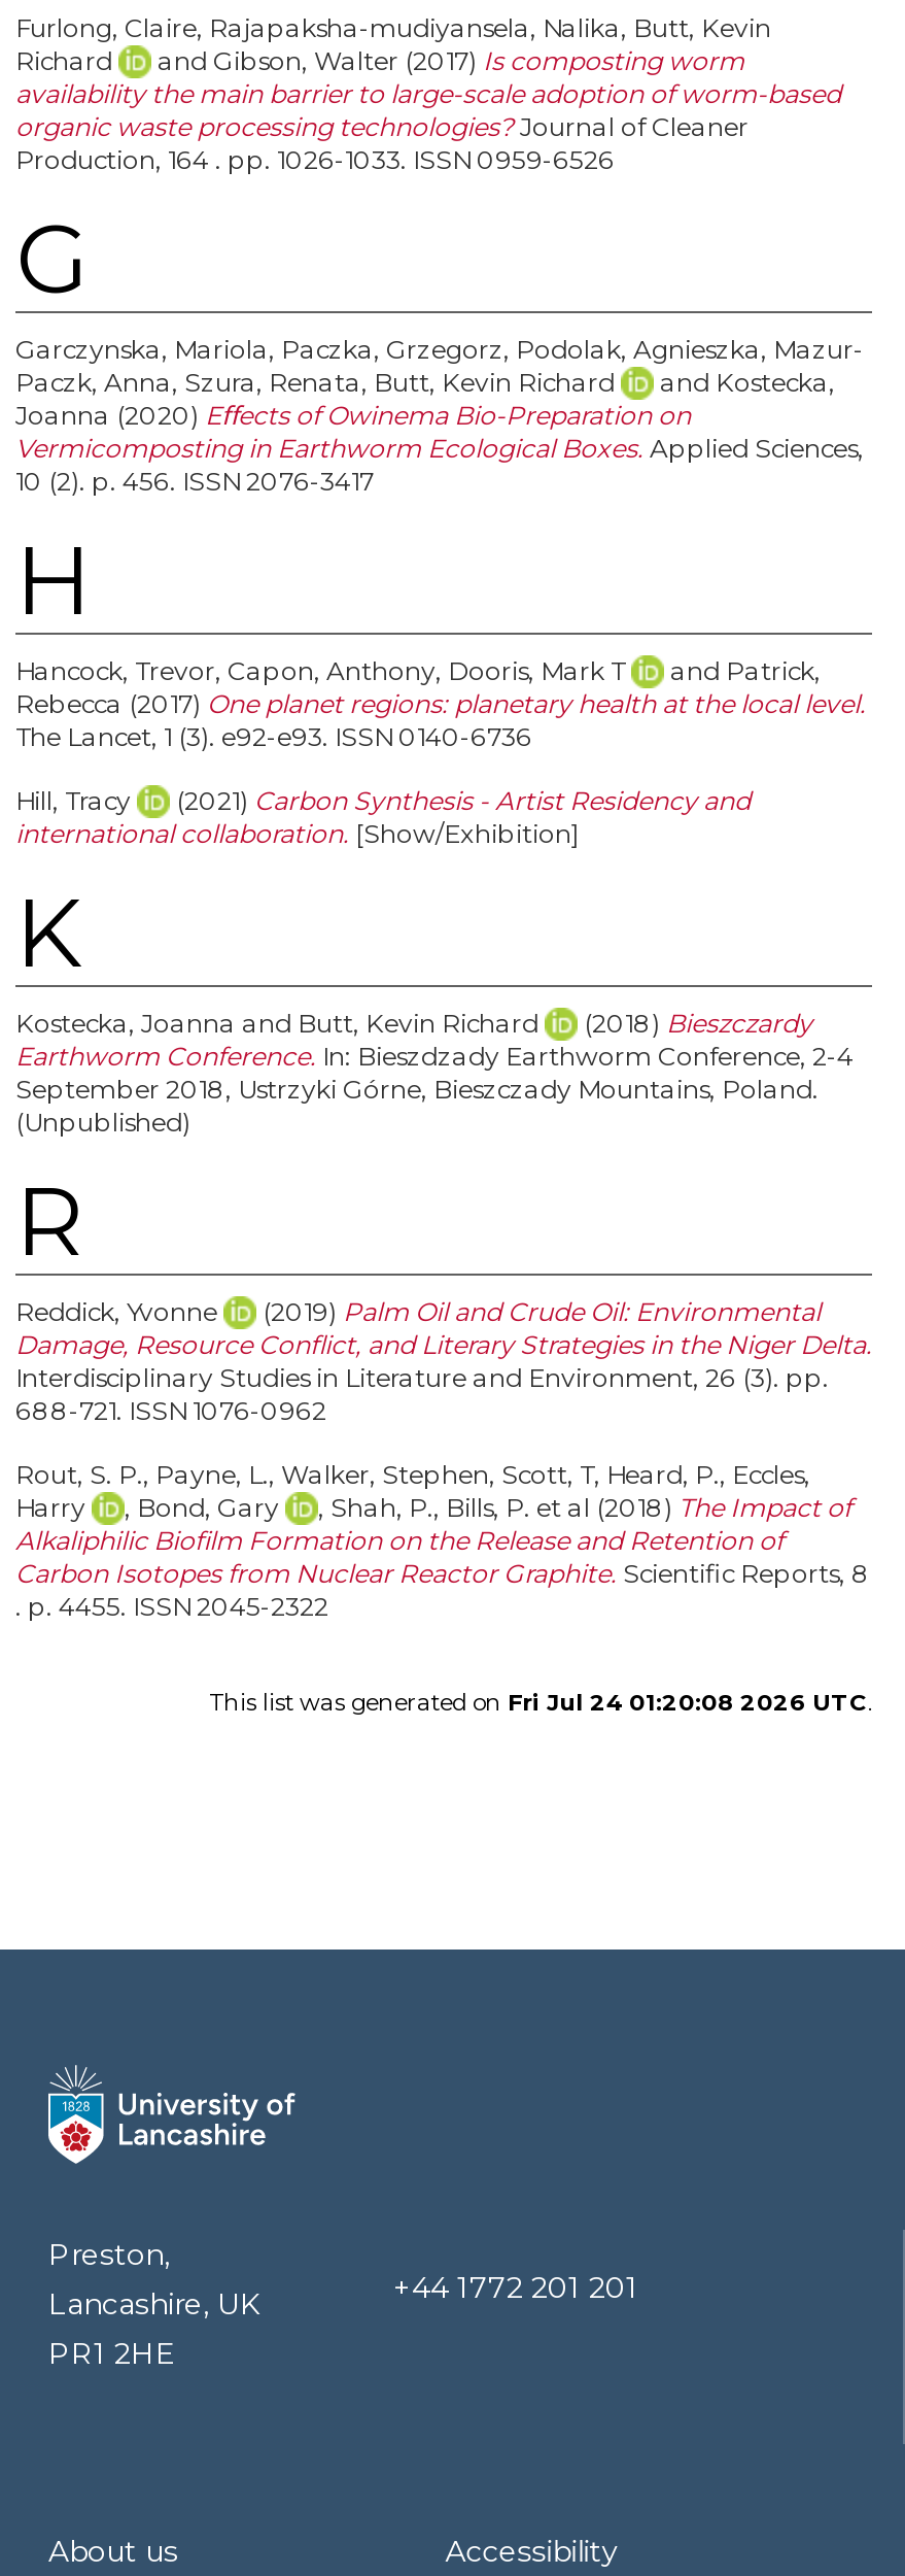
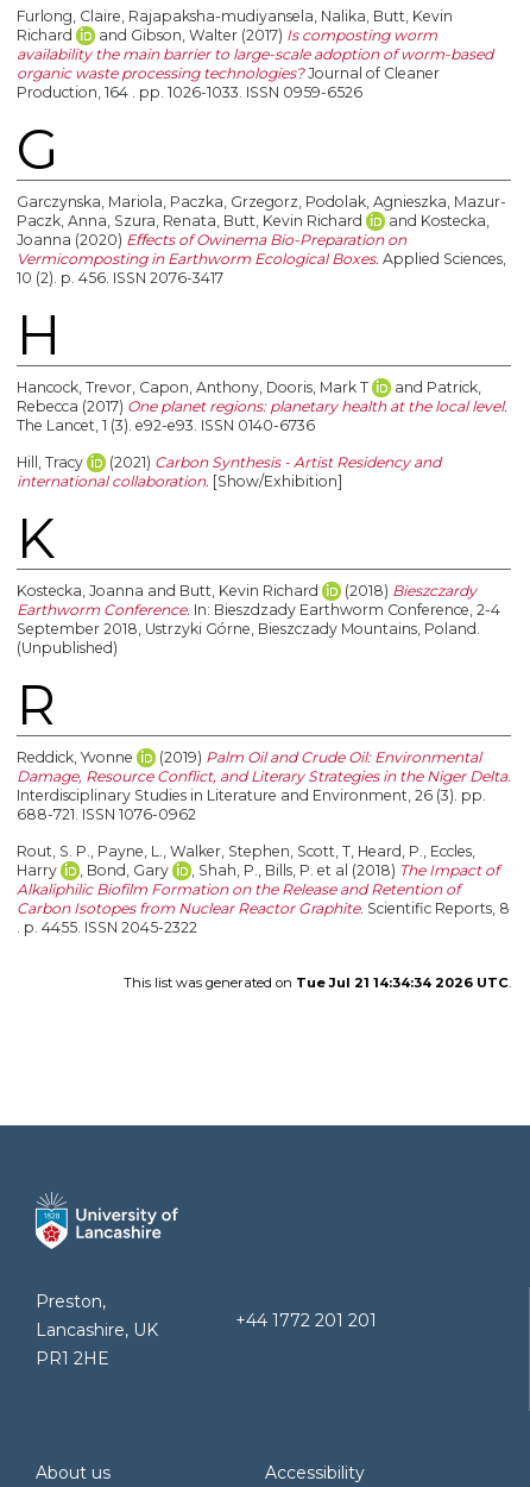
[209,1687,868,1716] This list was generated on Fri Jul 24 01:20:08 2026 UTC -> [124,974,509,990] This list was generated on Tue Jul 21 14:34:34 2026 UTC

